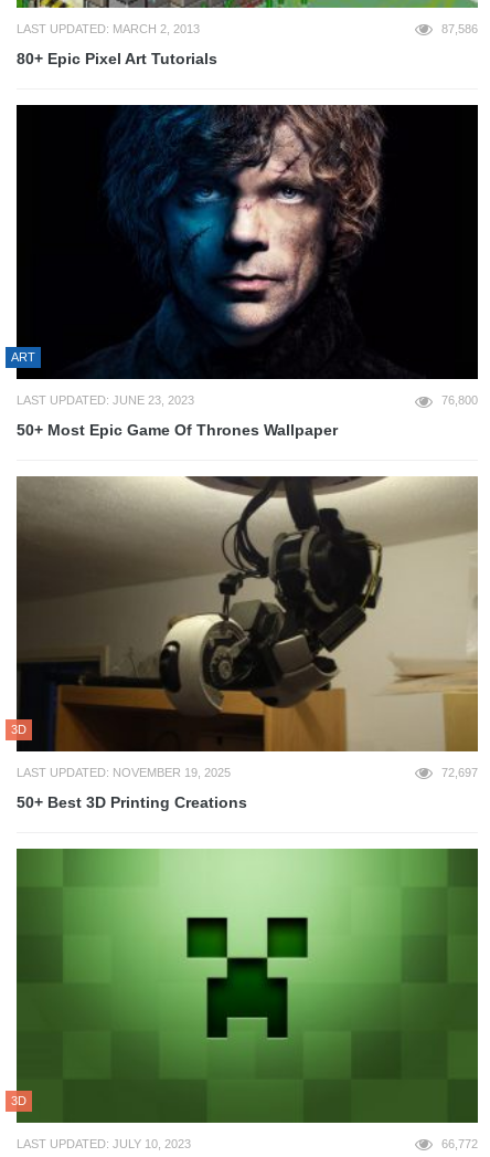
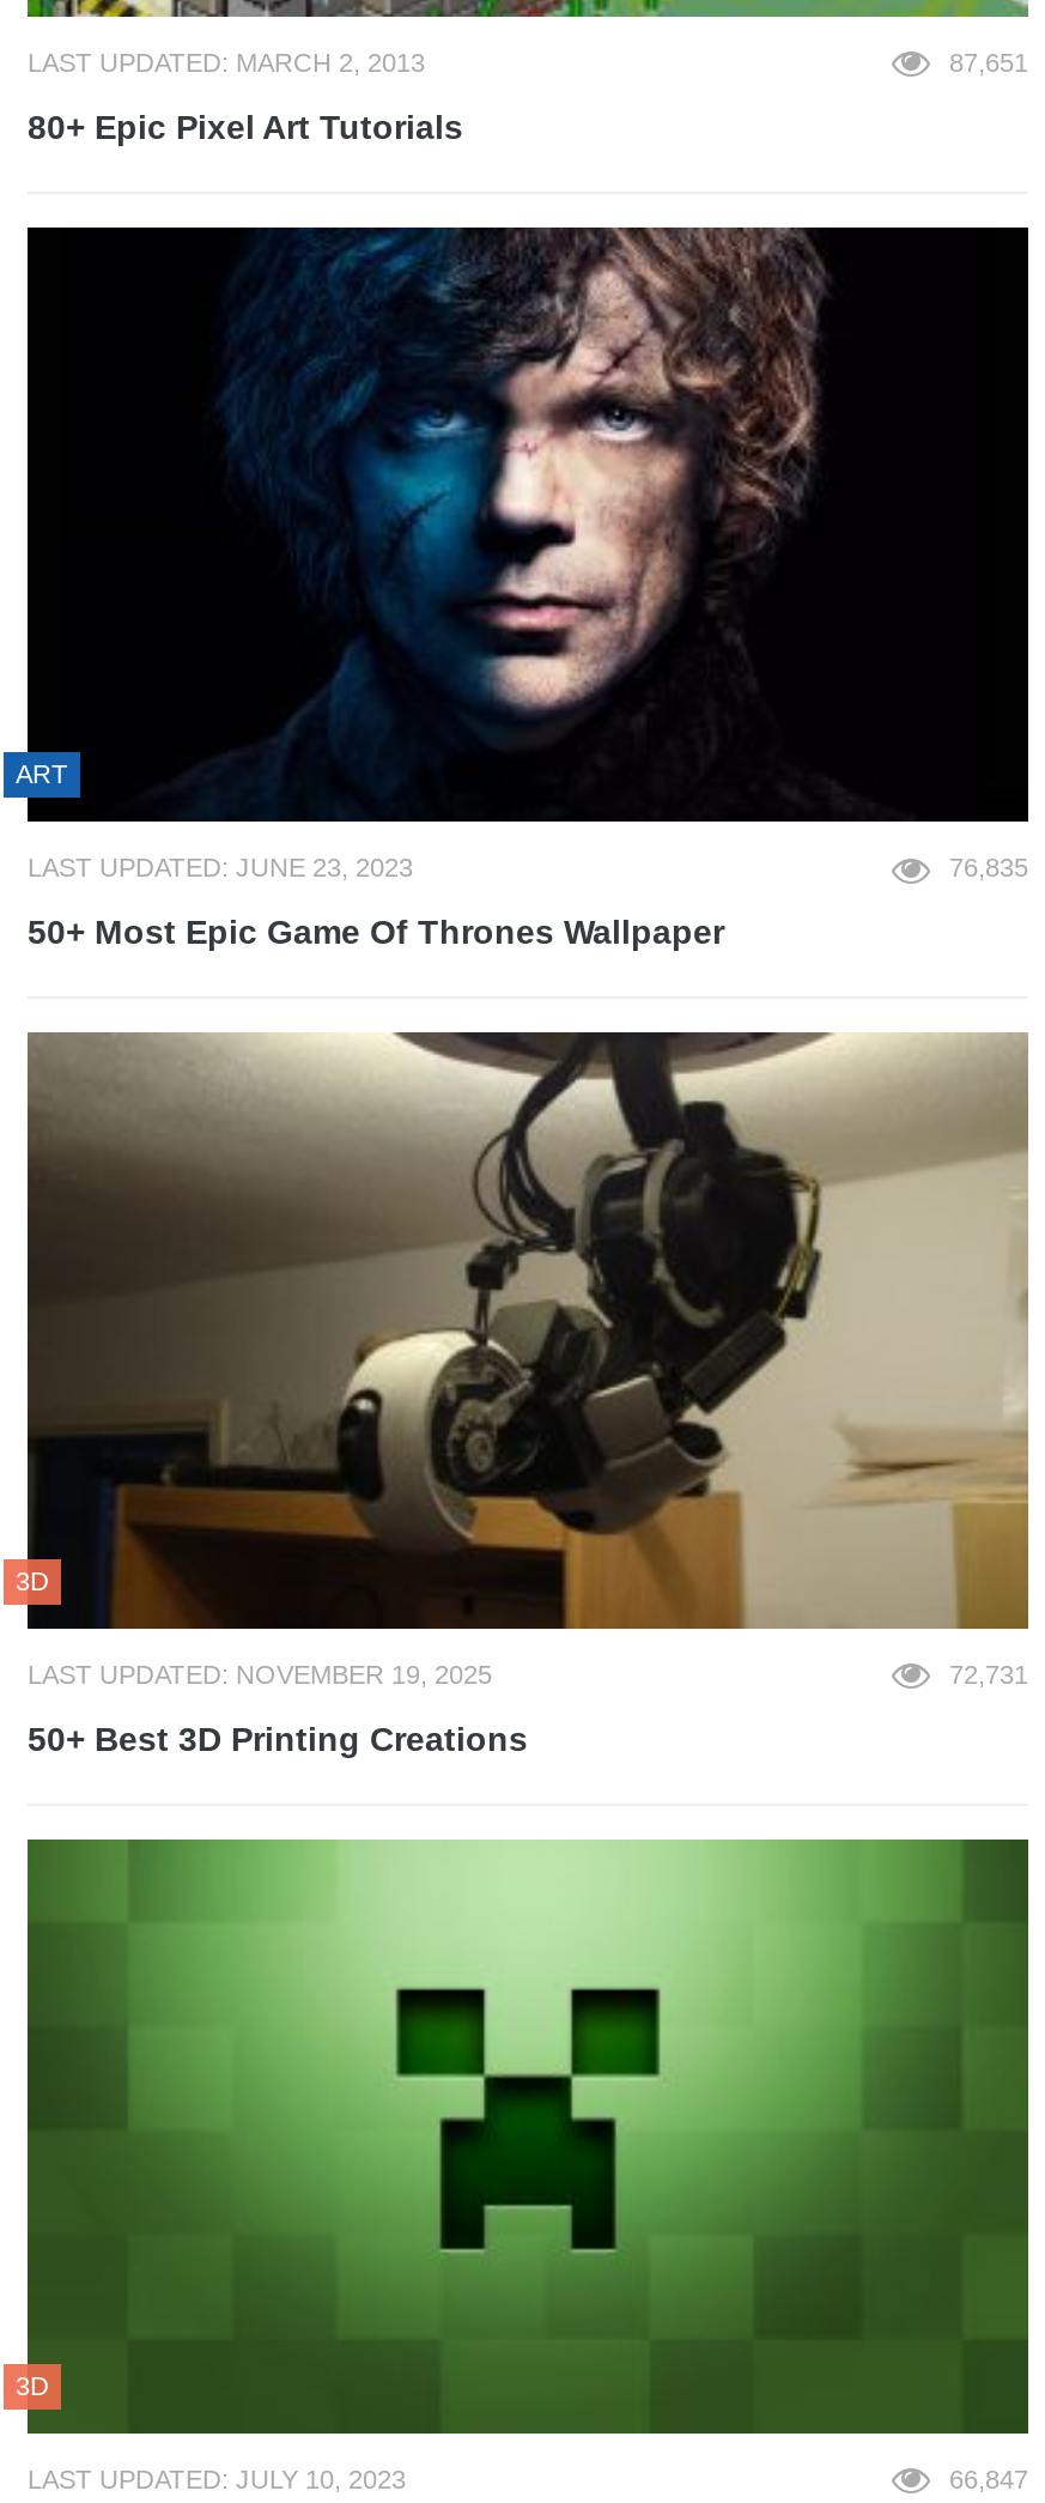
[438,22,478,36] 87,586 -> [942,49,1028,77] 87,651
[438,394,478,407] 76,800 -> [942,854,1028,883] 76,835
[438,765,478,779] 72,697 -> [942,1659,1028,1688] 72,731
[438,1137,478,1150] 66,772 -> [942,2464,1028,2493] 66,847

